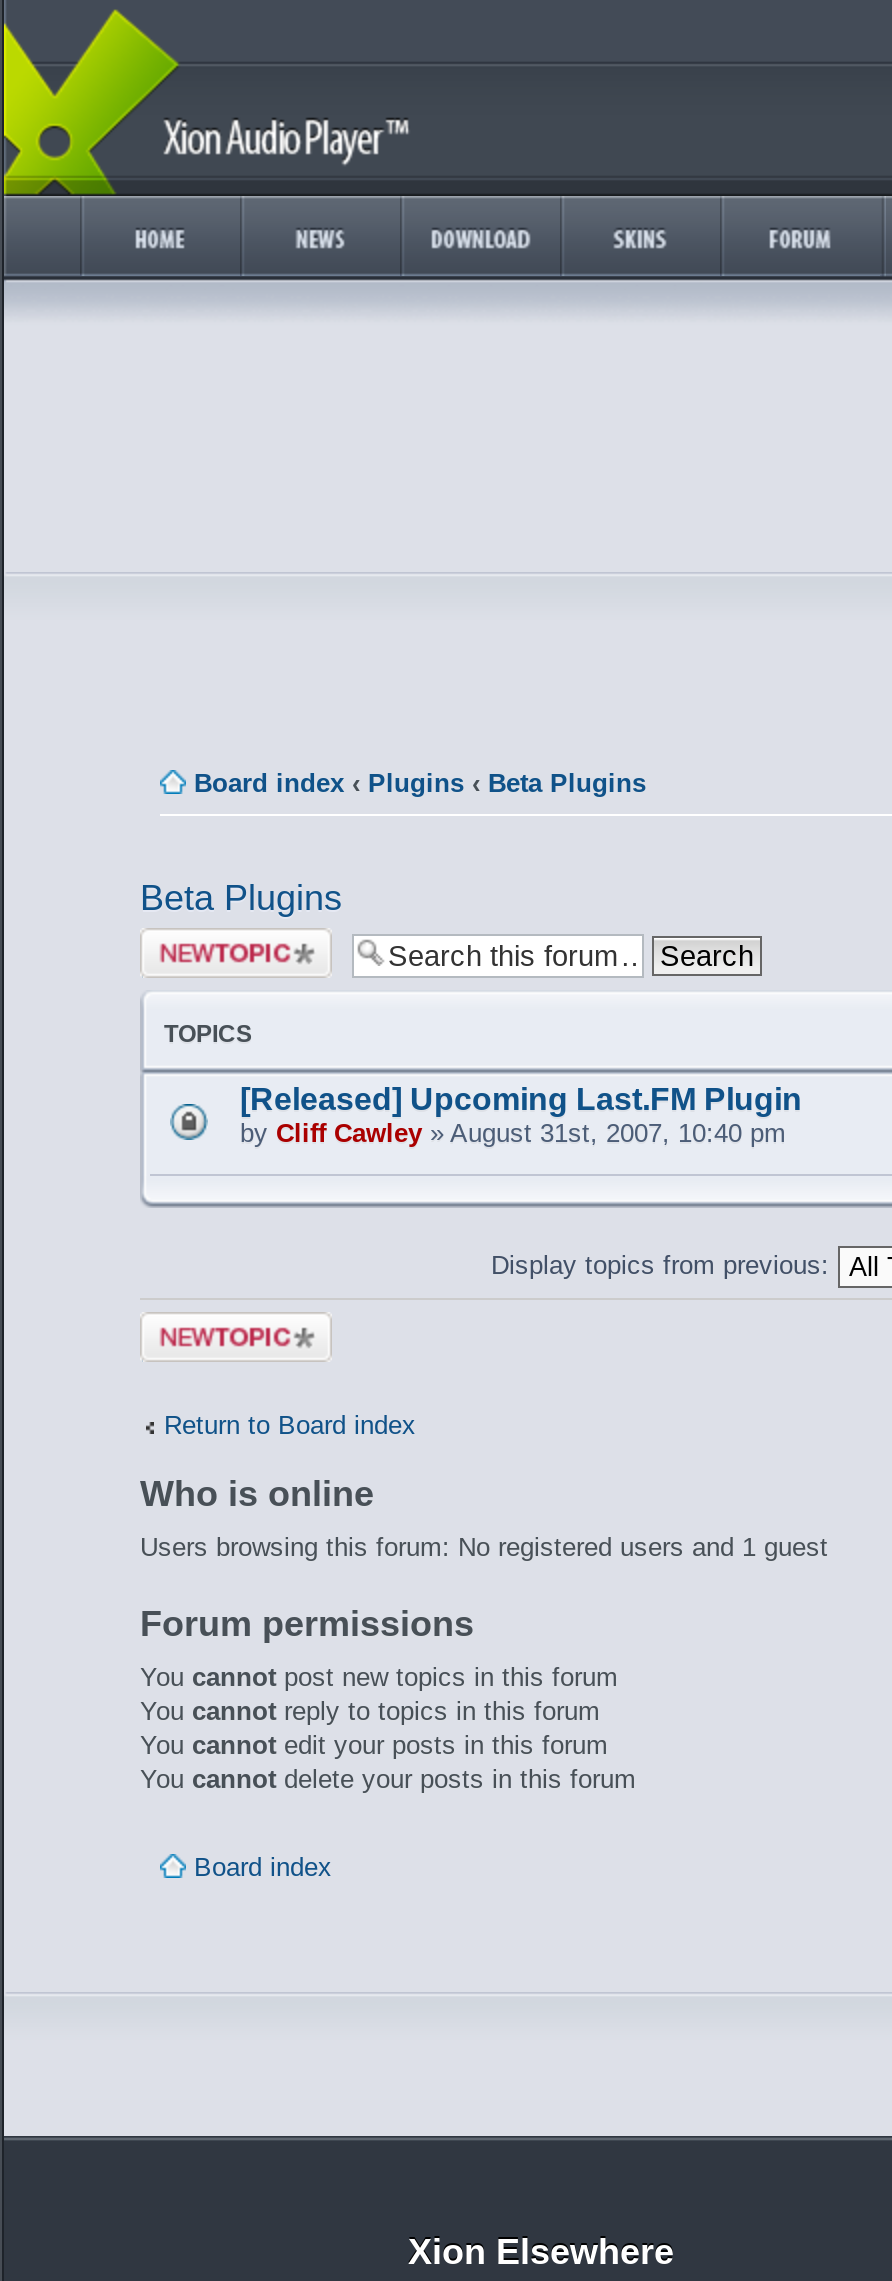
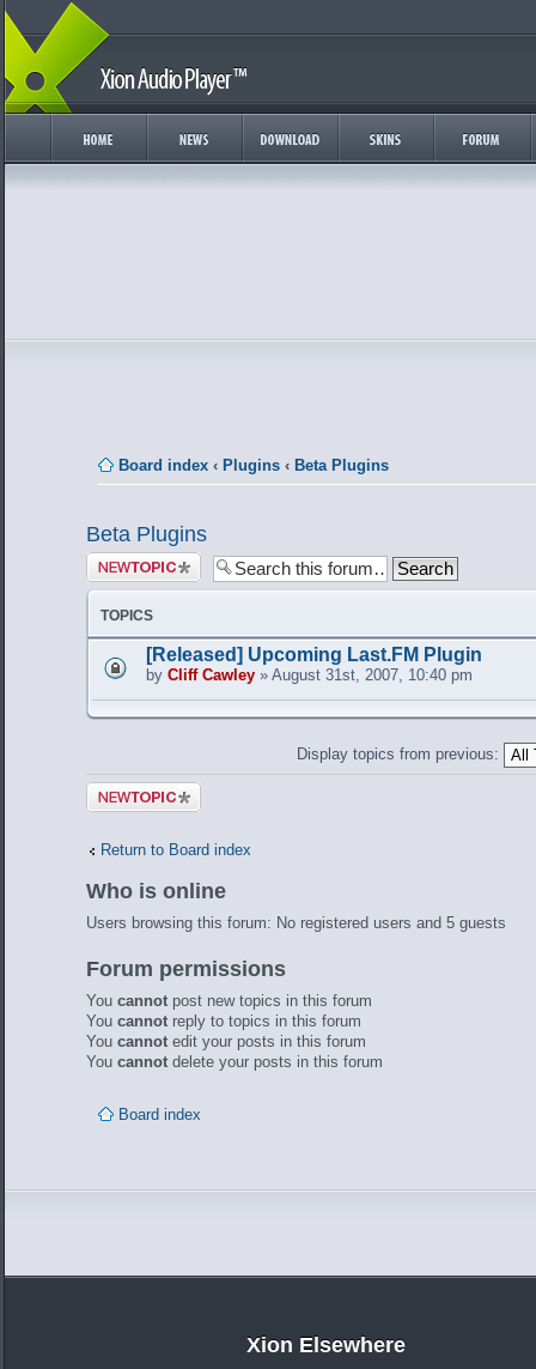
[140,1532,828,1562] Users browsing this forum: No registered users and 1 guest -> [86,914,506,932] Users browsing this forum: No registered users and 5 guests

